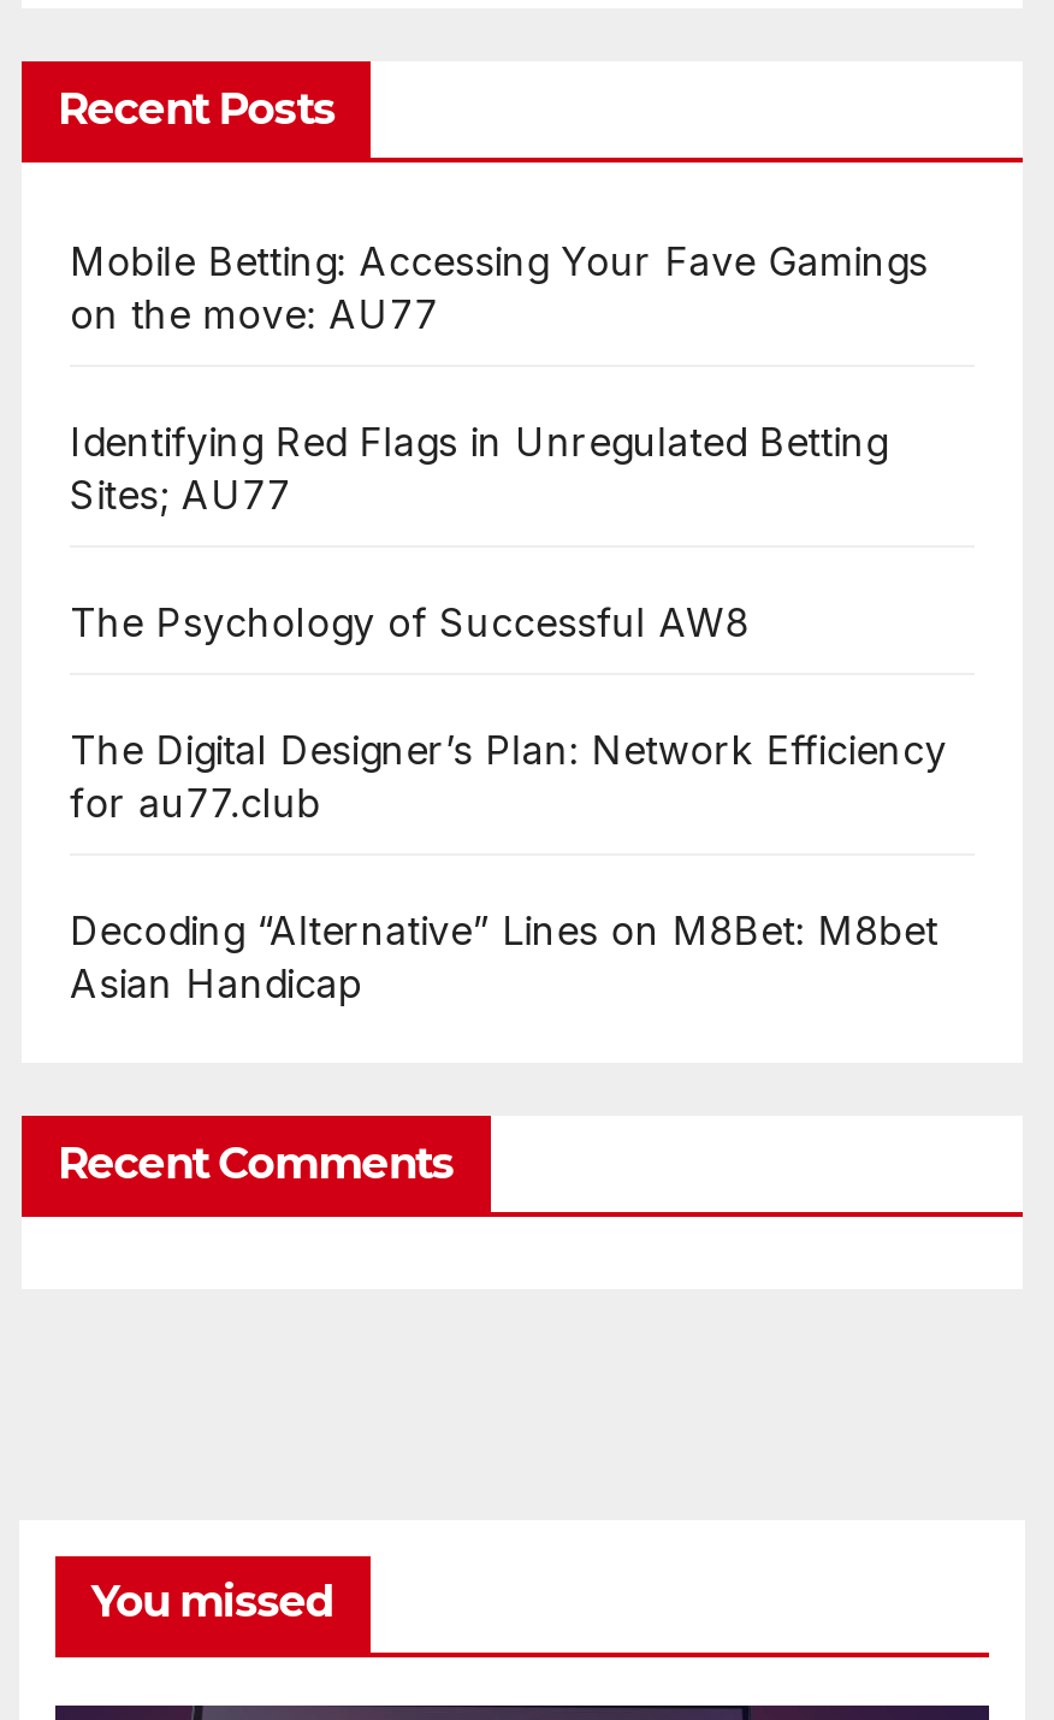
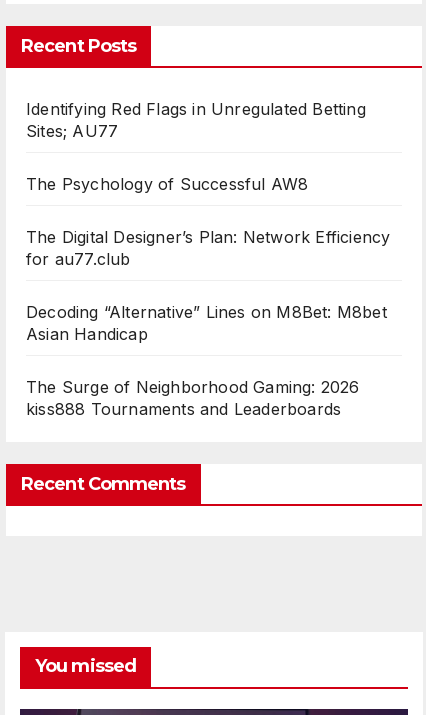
[70,236,928,337] Mobile Betting: Accessing Your Fave Gamings | on the move: AU77 -> none
moved [70,417,947,1006] -> [26,99,390,344]: Identifying Red Flags in Unregulated Betting | Sites; AU77 | The Psychology of Successful AW8 | The Digital Designer’s Plan: Network Efficiency | for au77.club | Decoding “Alternative” Lines on M8Bet: M8bet | Asian Handicap
none -> [26,377,360,419] The Surge of Neighborhood Gaming: 2026 | kiss888 Tournaments and Leaderboards

